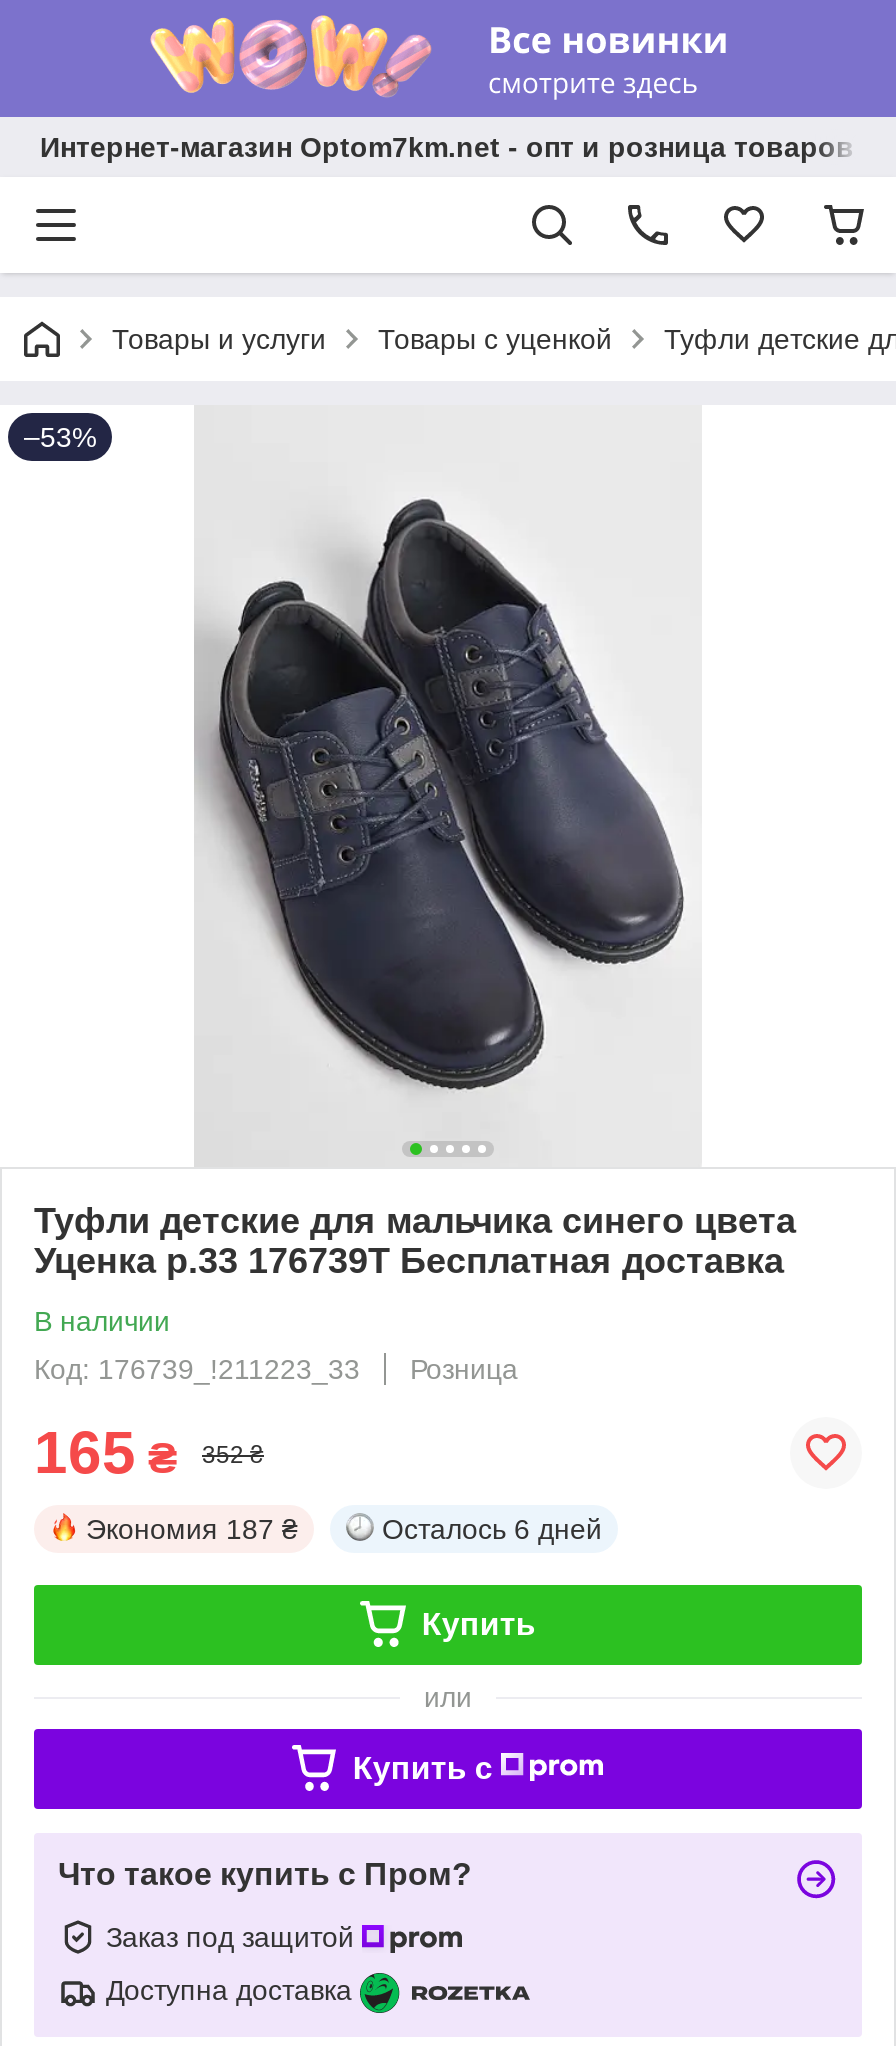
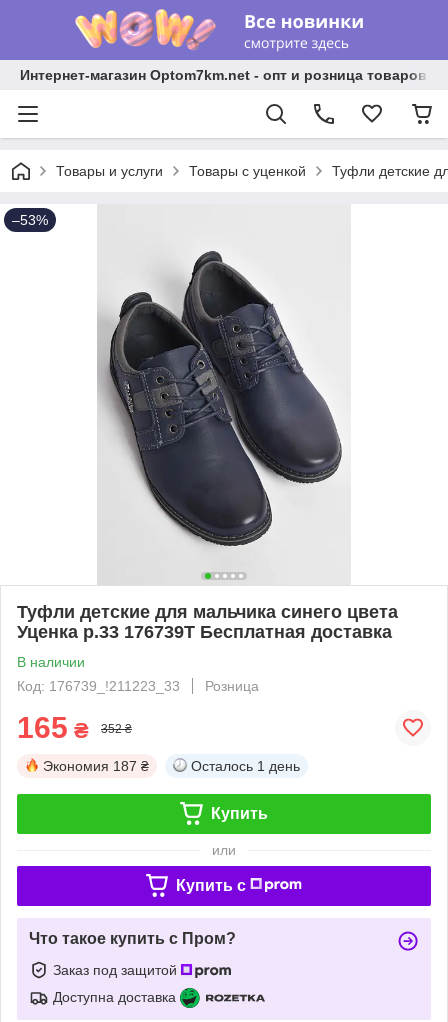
[382,1513,602,1545] Осталось 6 дней -> [191,758,300,774] Осталось 1 день

